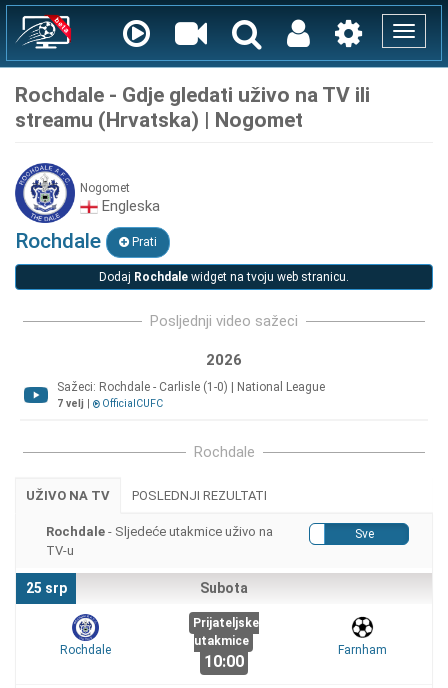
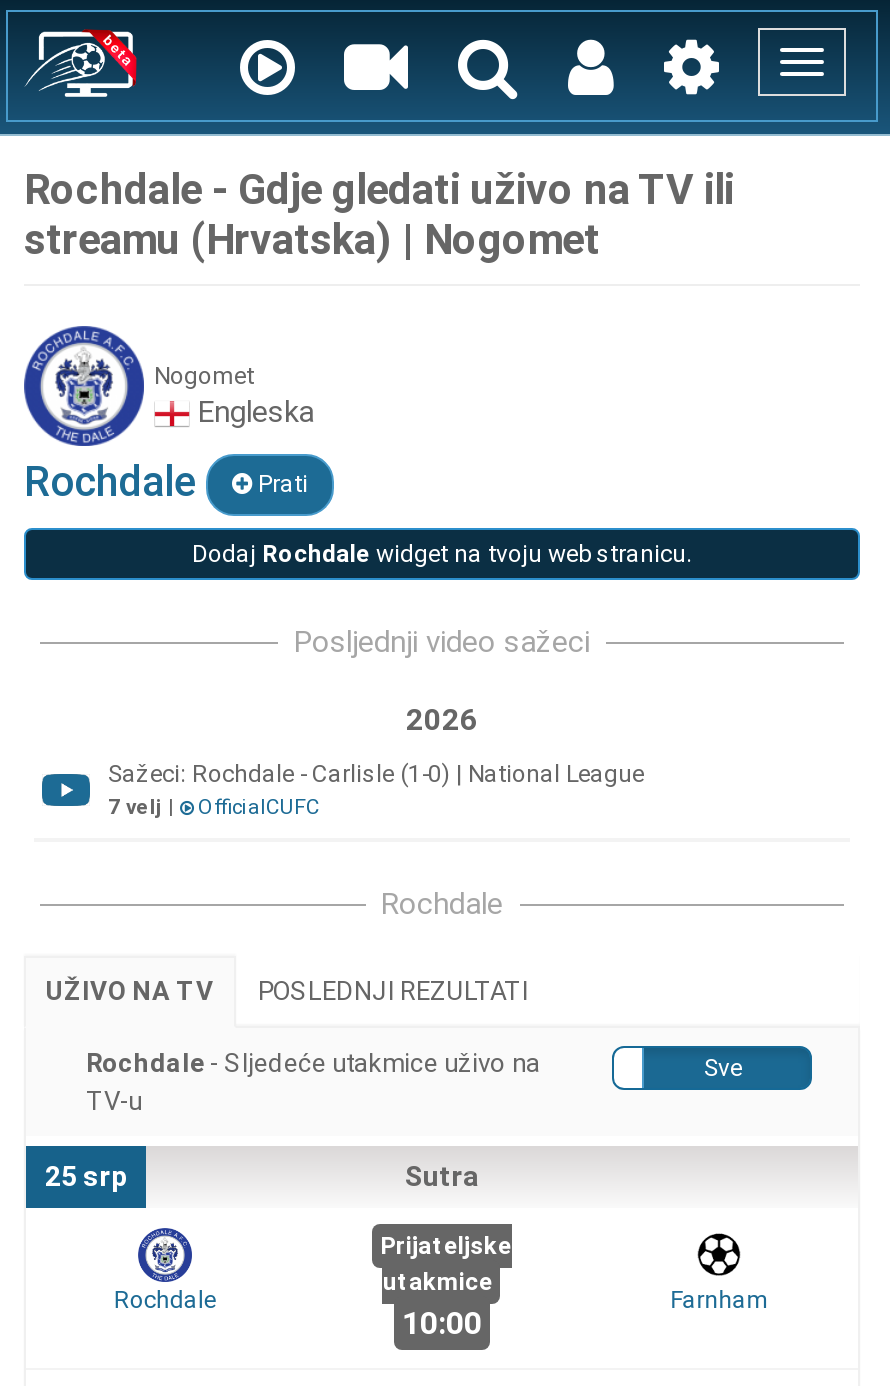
[200,580,248,596] Subota -> [405,1160,479,1192] Sutra

